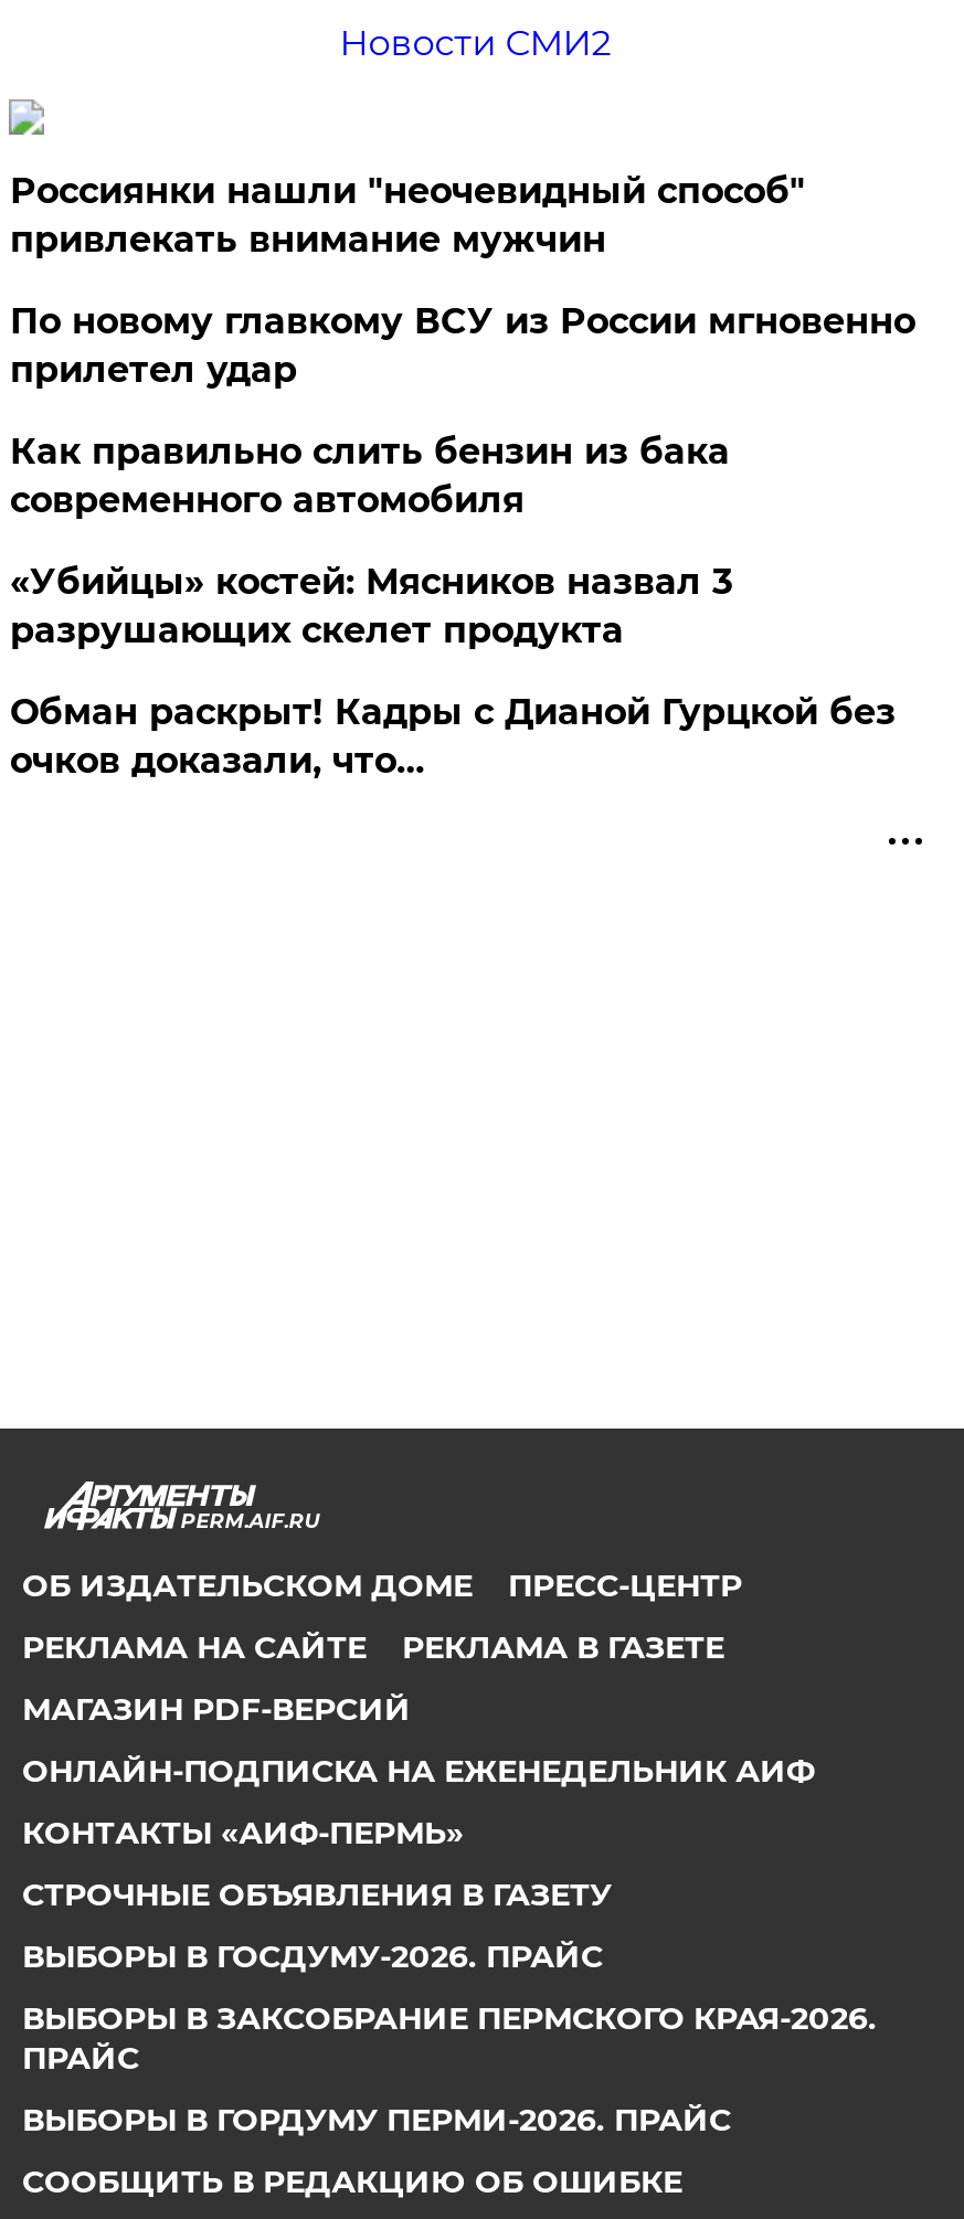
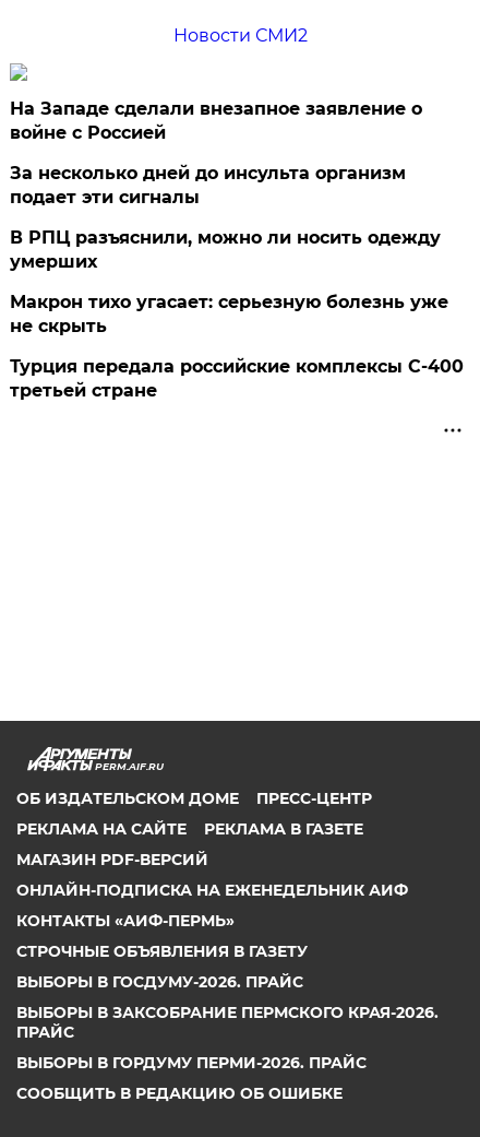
[10,169,805,260] Россиянки нашли "неочевидный способ" | привлекать внимание мужчин -> [10,98,423,143] На Западе сделали внезапное заявление о | войне с Россией
[10,300,915,390] По новому главкому ВСУ из России мгновенно | прилетел удар -> [10,162,406,207] За несколько дней до инсульта организм | подает эти сигналы
[10,430,730,520] Как правильно слить бензин из бака | современного автомобиля -> [10,227,441,272] В РПЦ разъяснили, можно ли носить одежду | умерших
[10,560,732,651] «Убийцы» костей: Мясников назвал 3 | разрушающих скелет продукта -> [10,291,449,336] Макрон тихо угасает: серьезную болезнь уже | не скрыть
[10,690,895,781] Обман раскрыт! Кадры с Дианой Гурцкой без | очков доказали, что… -> [10,356,464,401] Турция передала российские комплексы С-400 | третьей стране

